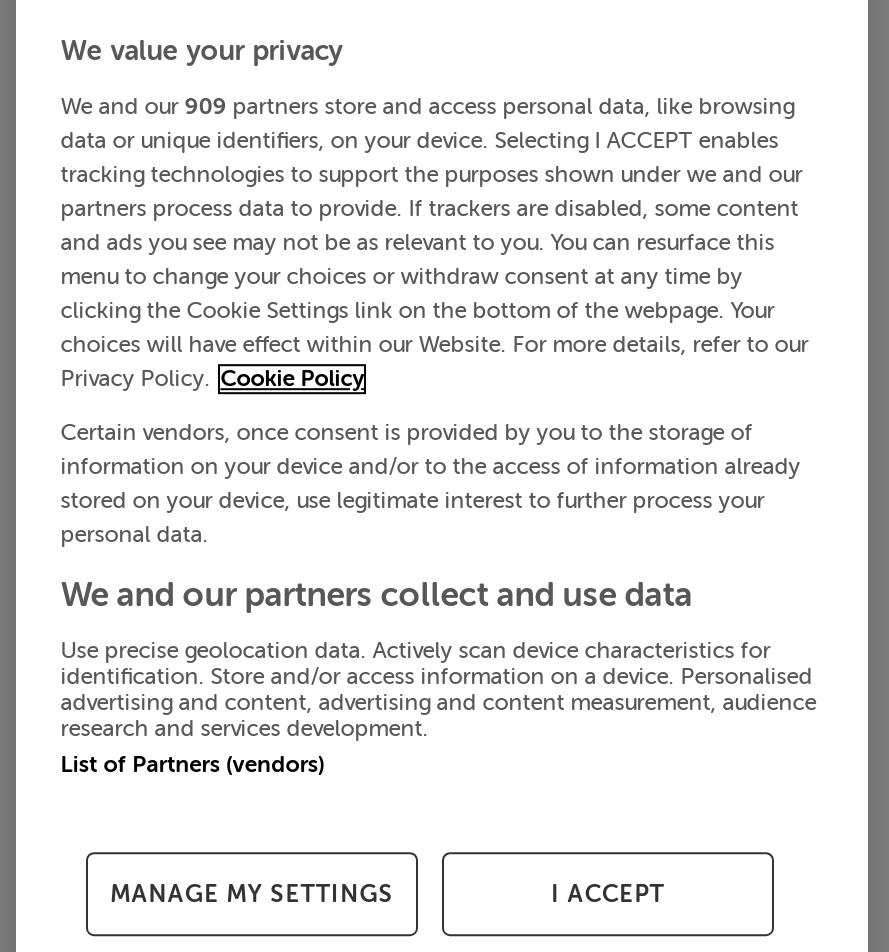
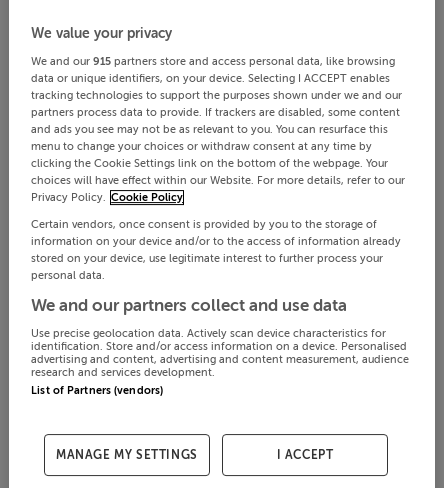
[60,95,794,121] We and our 909 partners store and access personal data, like browsing -> [31,55,395,68] We and our 915 partners store and access personal data, like browsing

